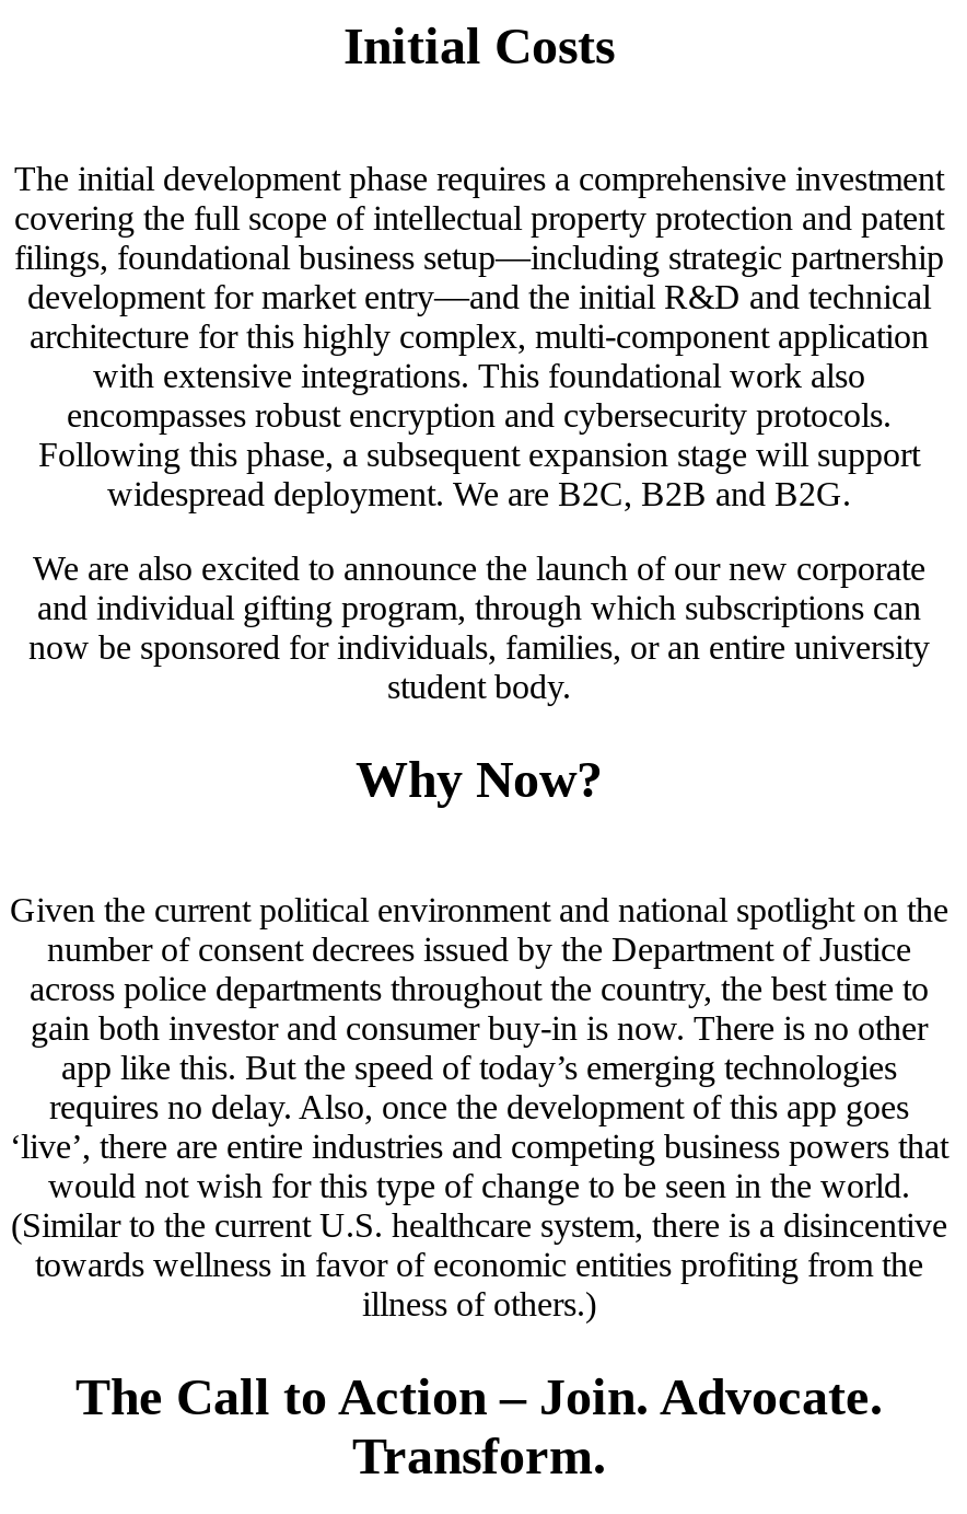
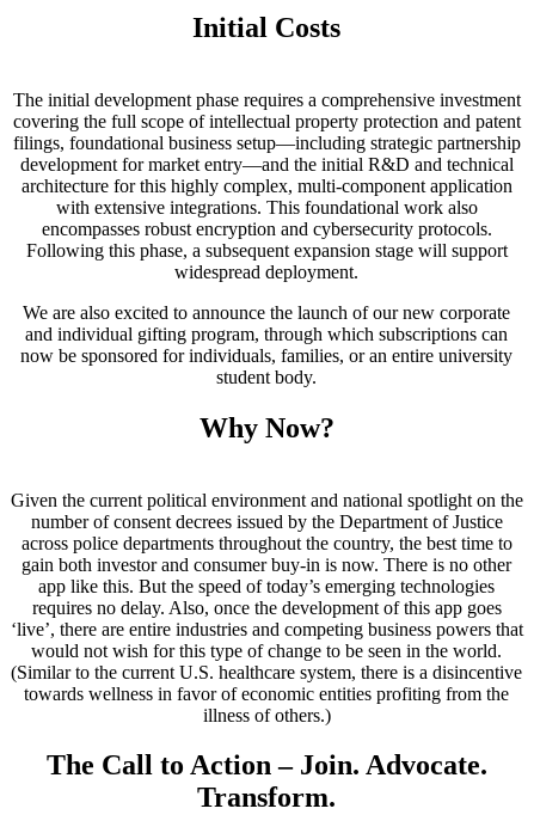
[107,474,851,512] widespread deployment. We are B2C, B2B and B2G. -> [174,261,358,282] widespread deployment.

